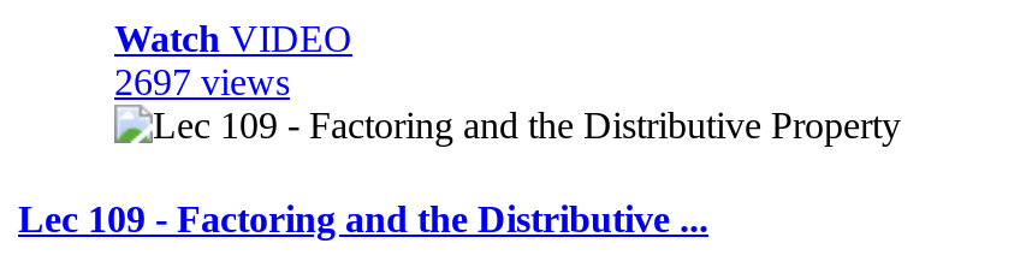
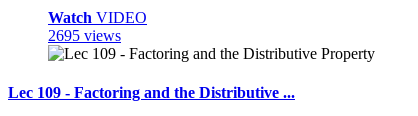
[114,61,290,102] 2697 views -> [48,27,121,44] 2695 views

